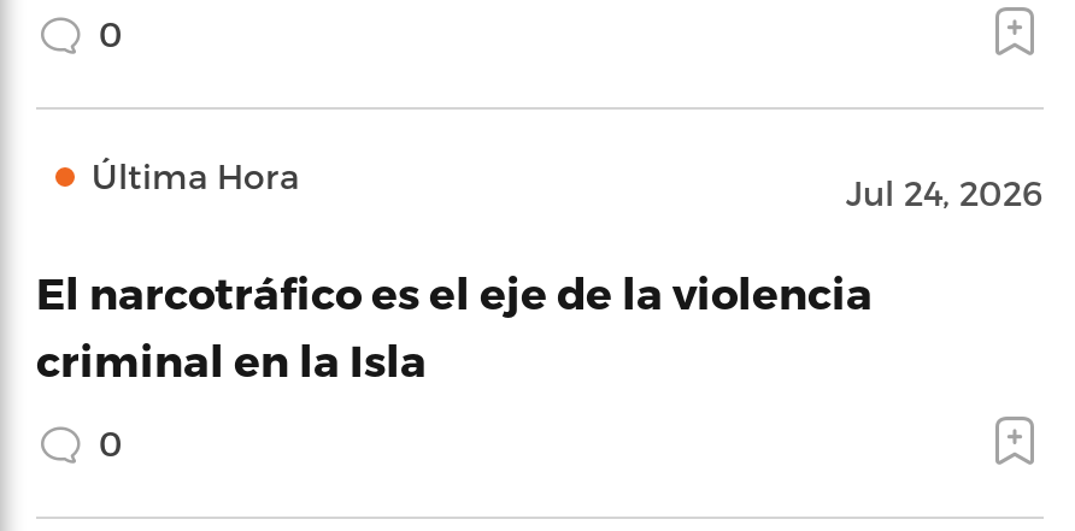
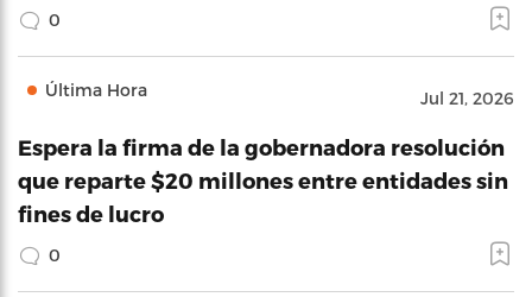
[846,171,1044,212] Jul 24, 2026 -> [420,88,514,108] Jul 21, 2026
[36,265,873,383] El narcotráfico es el eje de la violencia | criminal en la Isla -> [18,134,508,225] Espera la firma de la gobernadora resolución | que reparte $20 millones entre entidades sin | fines de lucro

